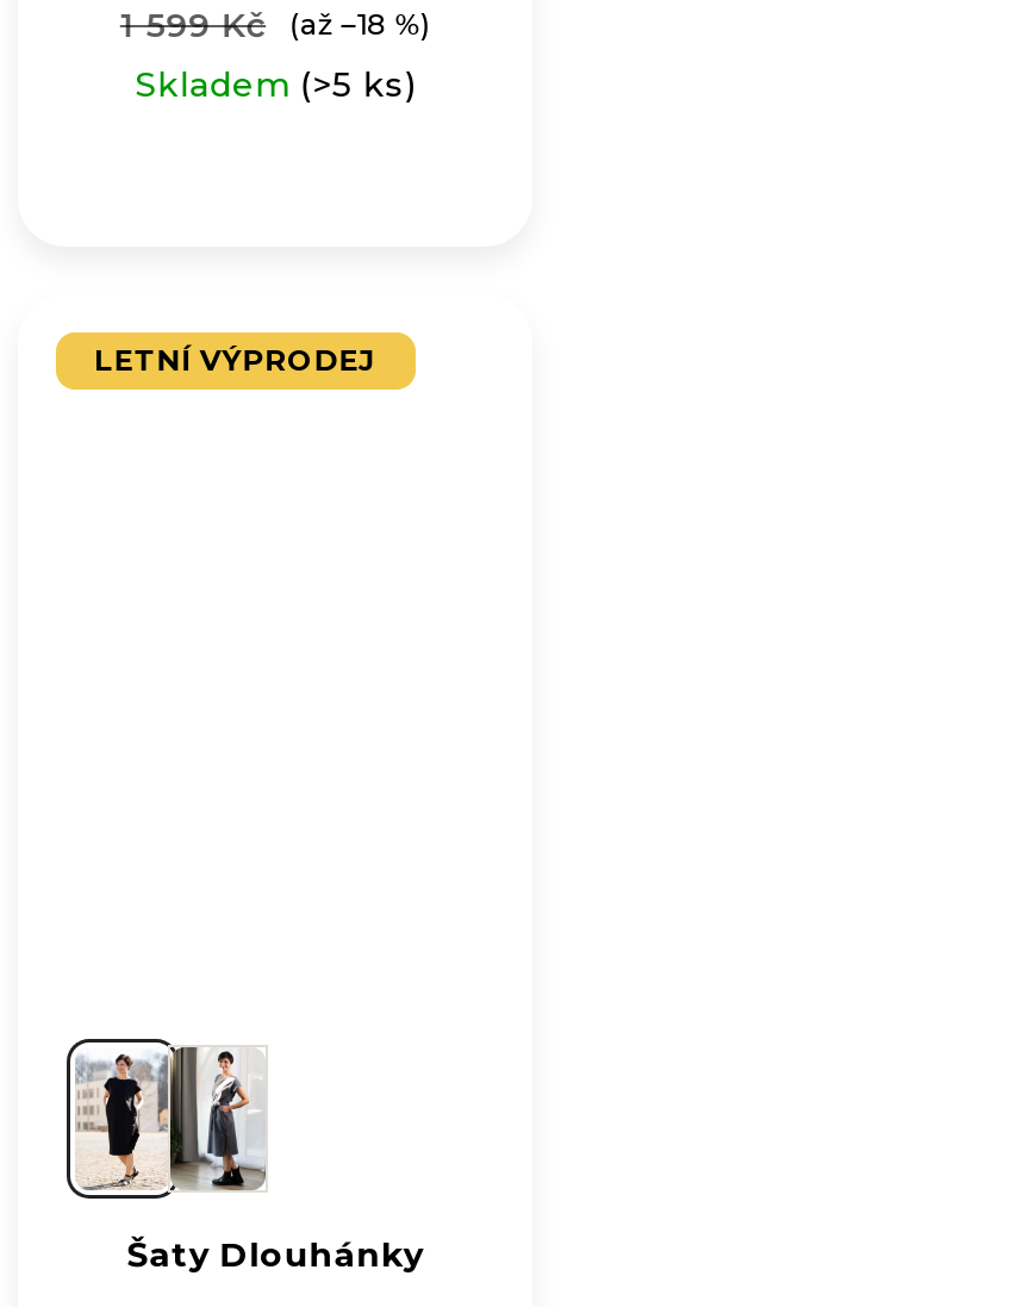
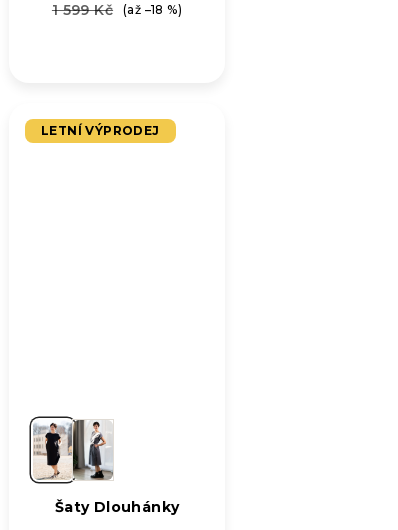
[135,63,416,106] Skladem (>5 ks) -> none

